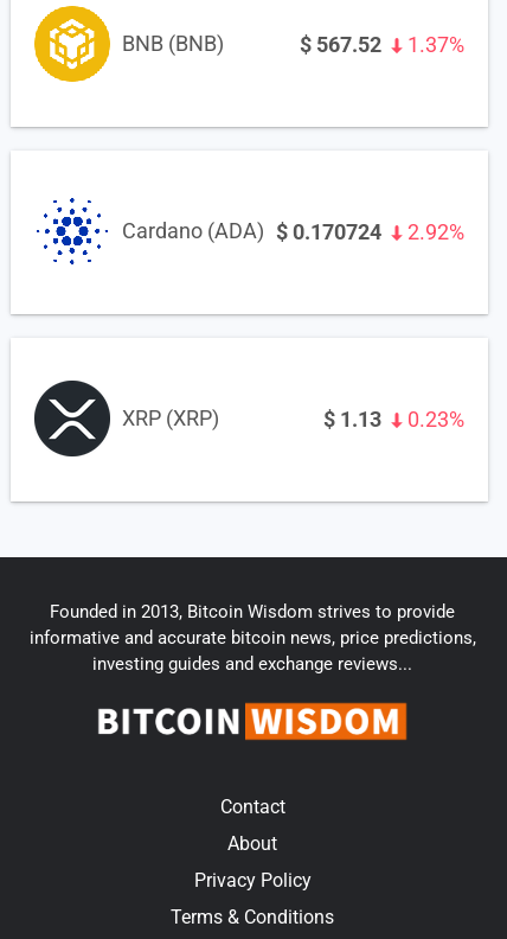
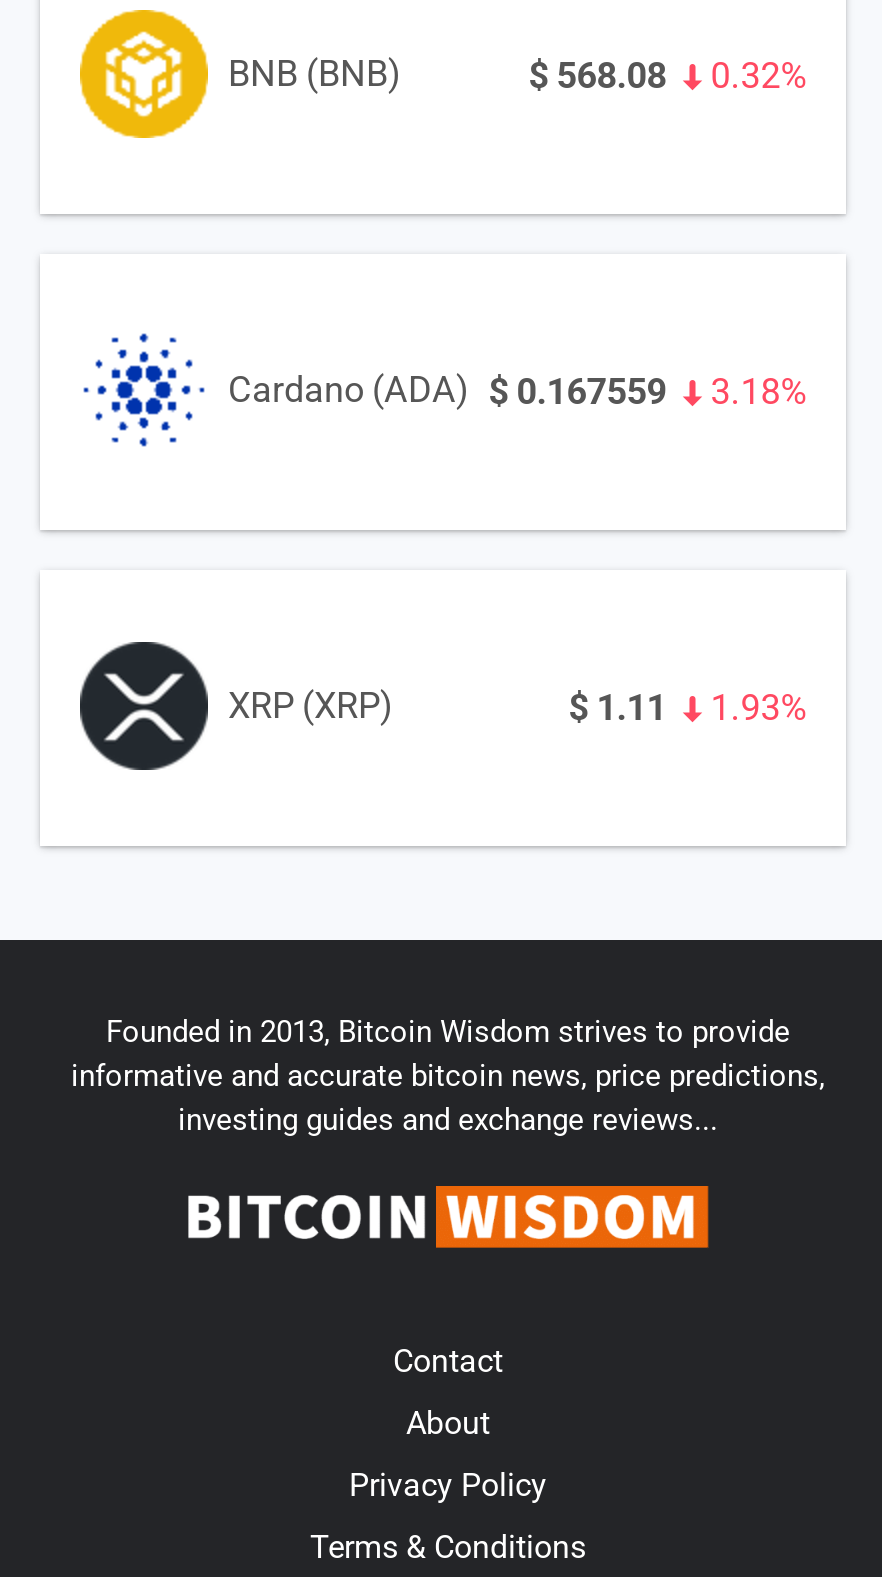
[300,32,382,57] $ 567.52 -> [528,55,666,97] $ 568.08
[408,32,465,57] 1.37% -> [710,55,806,97] 0.32%
[122,218,382,245] Cardano (ADA) $ 0.170724 -> [228,368,666,413] Cardano (ADA) $ 0.167559
[408,220,465,245] 2.92% -> [710,371,806,413] 3.18%
[324,407,382,432] $ 1.13 -> [568,687,666,729] $ 1.11
[408,407,465,432] 0.23% -> [710,687,806,729] 1.93%

